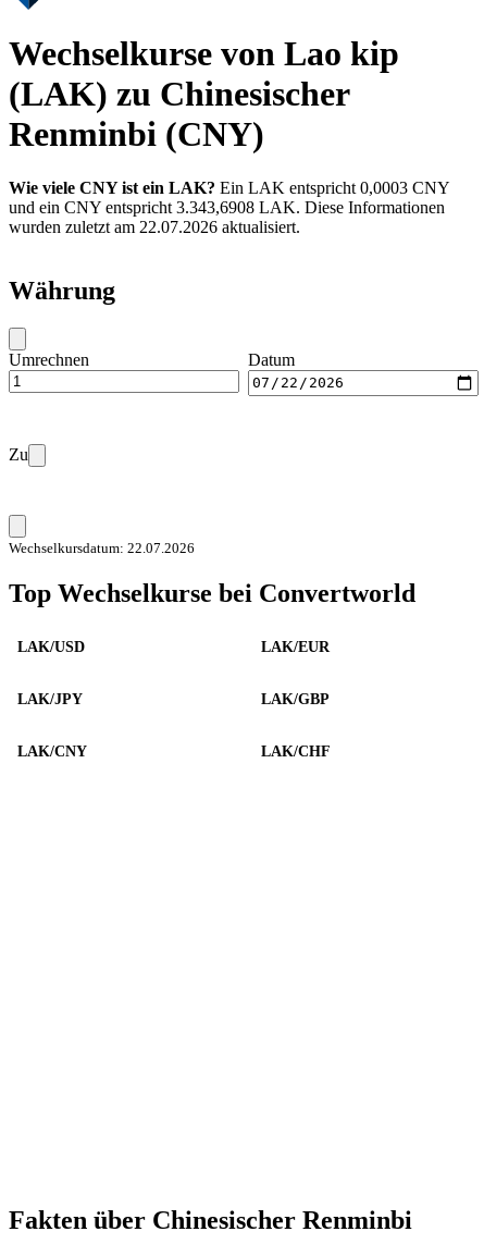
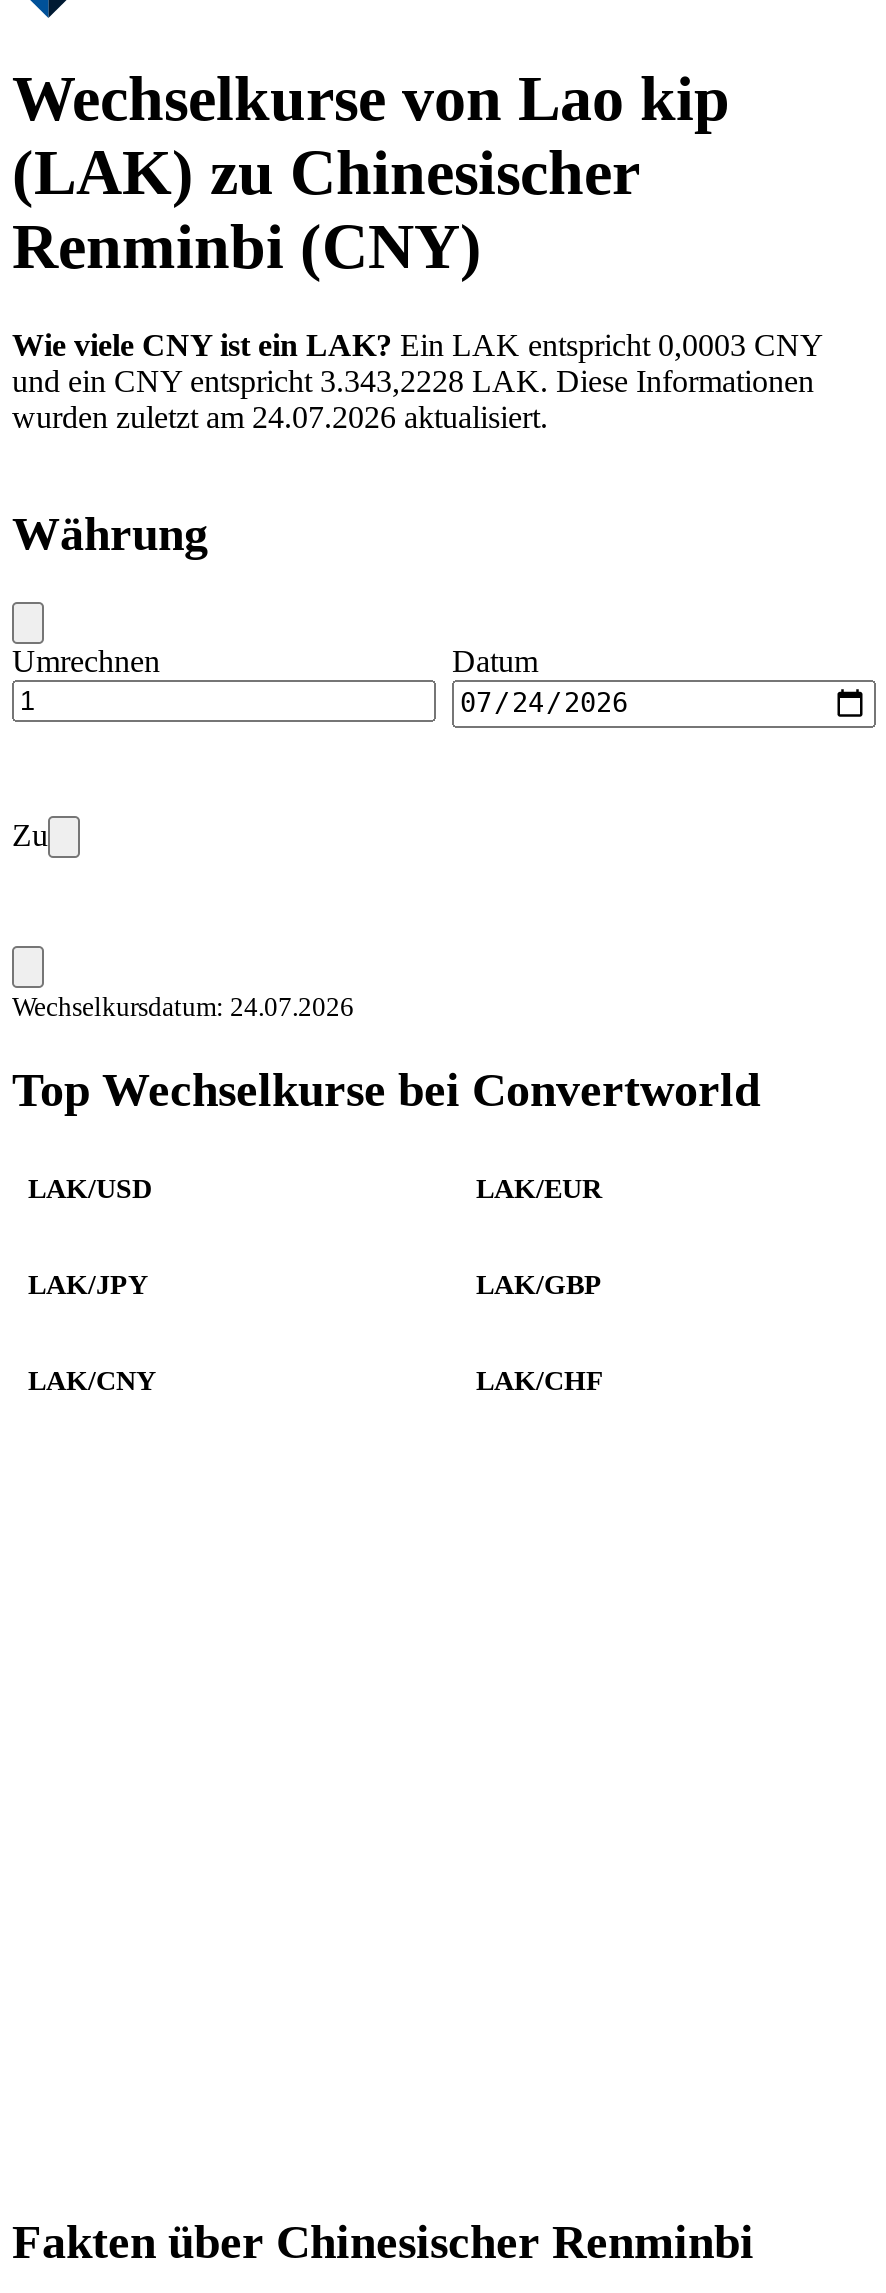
[9,198,445,216] und ein CNY entspricht 3.343,6908 LAK. Diese Informationen -> [12,364,814,398] und ein CNY entspricht 3.343,2228 LAK. Diese Informationen
[9,218,300,236] wurden zuletzt am 22.07.2026 aktualisiert. -> [12,400,548,434] wurden zuletzt am 24.07.2026 aktualisiert.
[9,540,195,556] Wechselkursdatum: 22.07.2026 -> [12,991,354,1021] Wechselkursdatum: 24.07.2026

